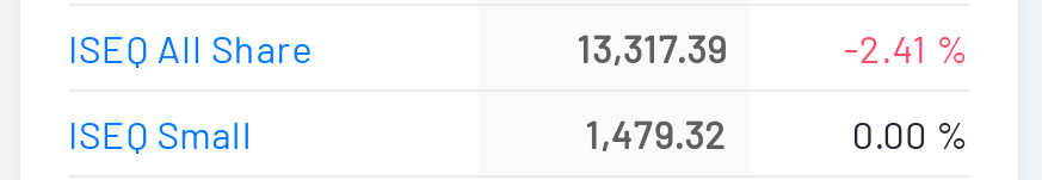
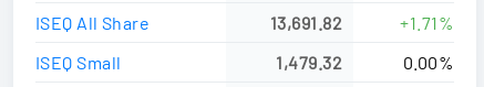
[577,25,970,70] 13,317.39 | -2.41 % -> [270,12,454,33] 13,691.82 | +1.71%
[852,111,970,156] 0.00 % -> [403,52,454,73] 0.00%

